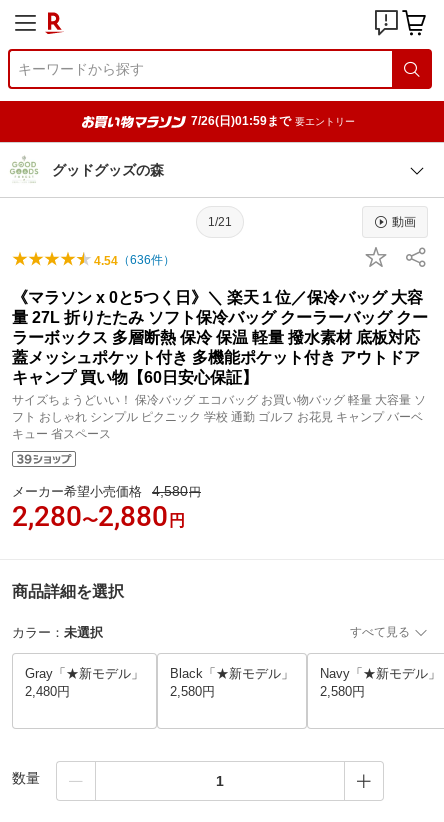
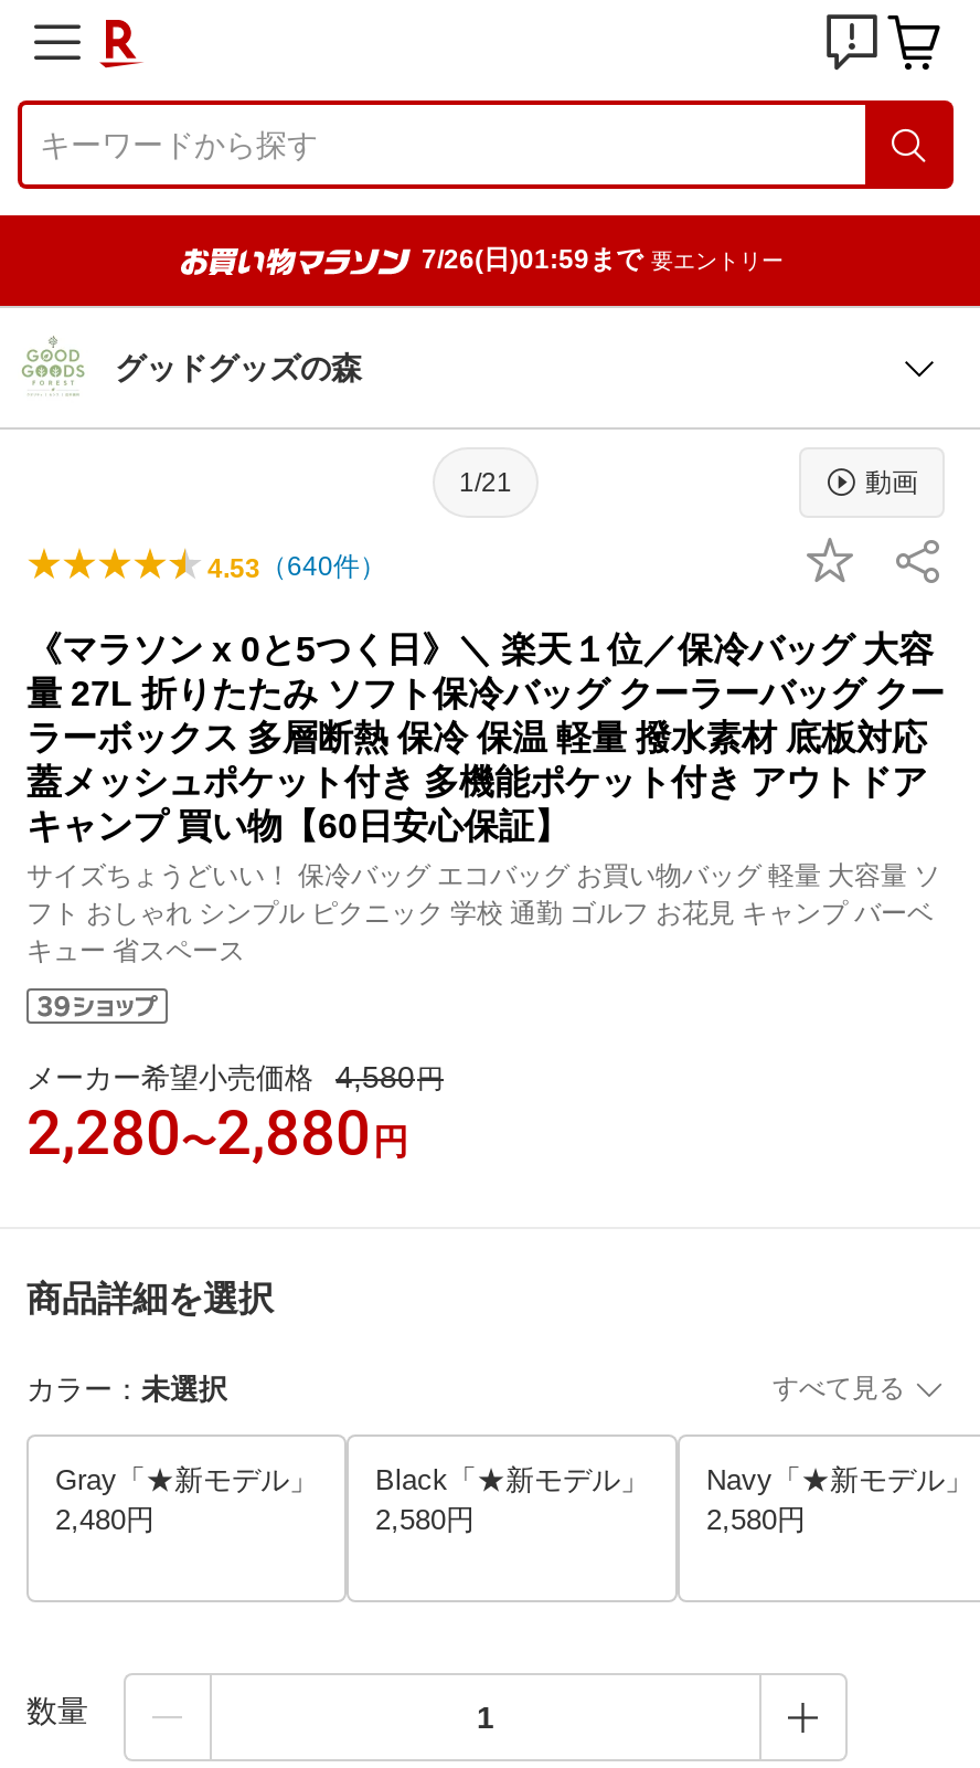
[94,253,175,268] 4.54（636件） -> [207,551,386,584] 4.53（640件）

